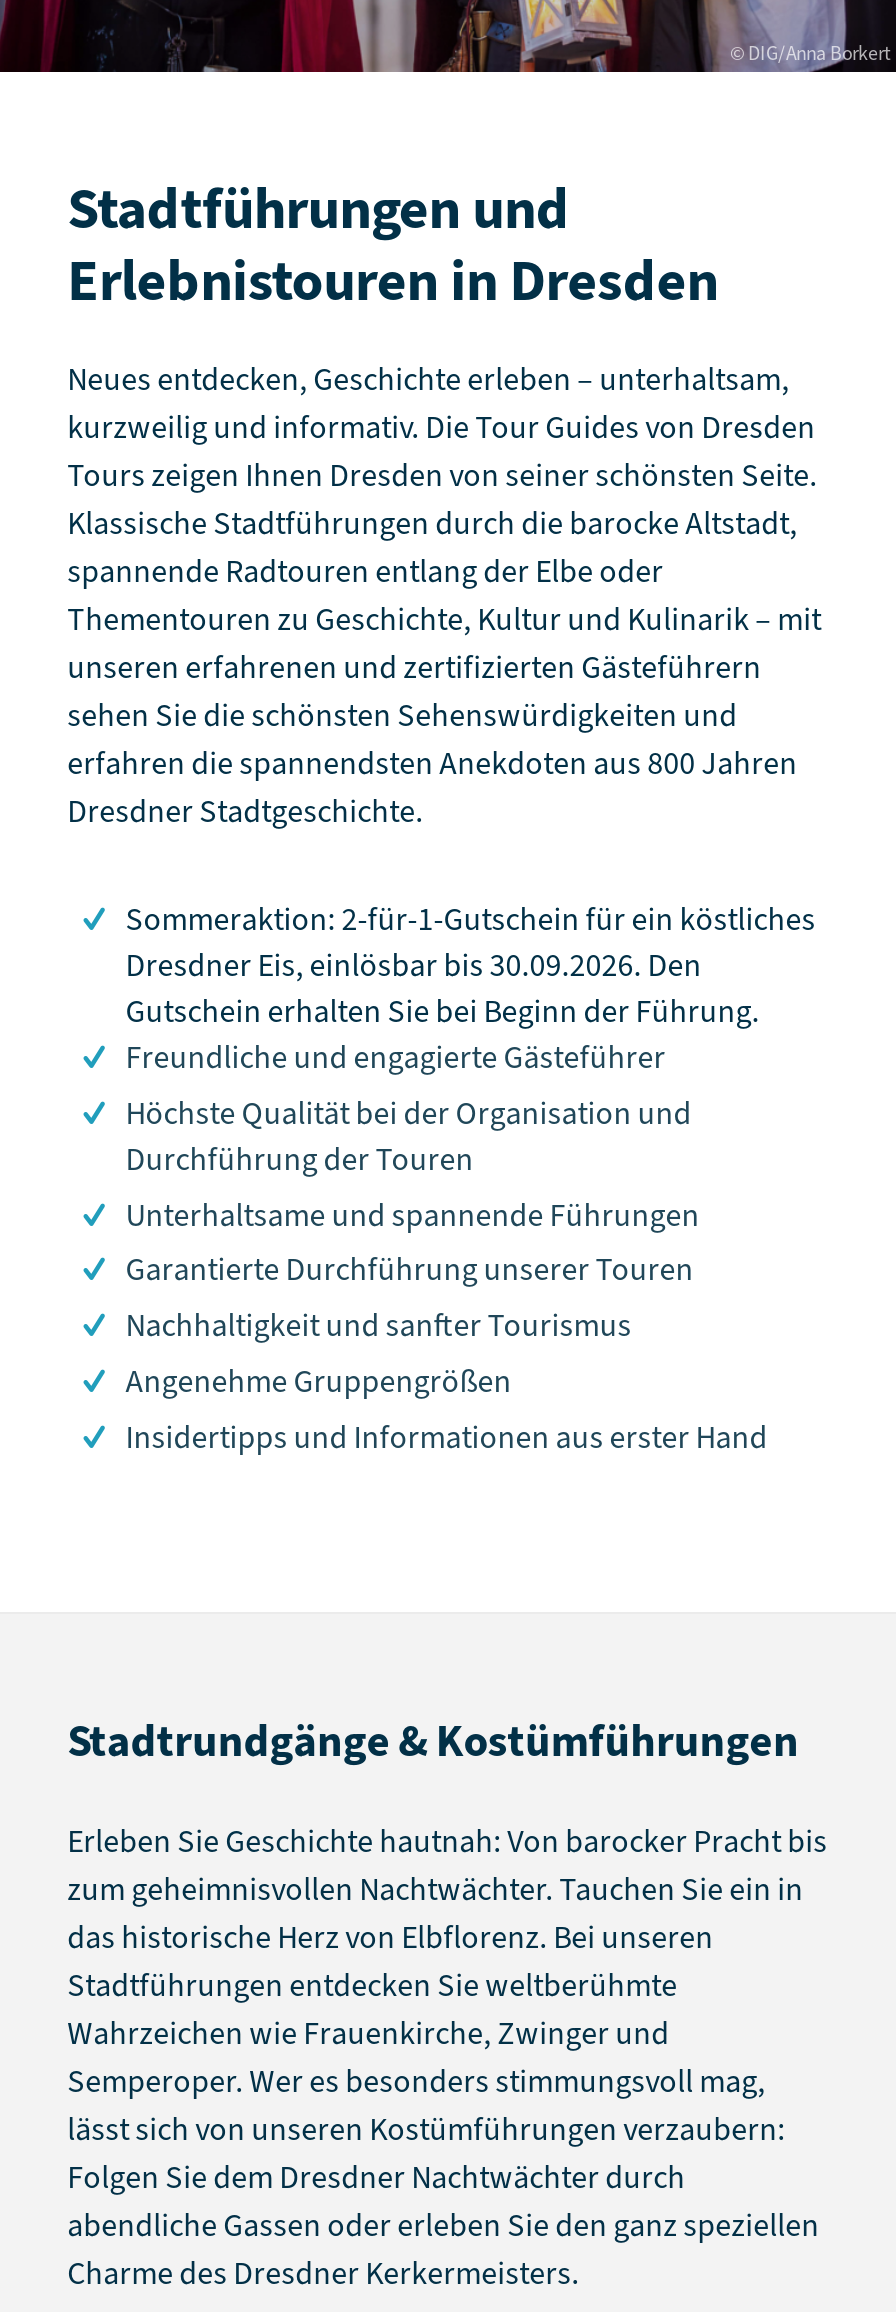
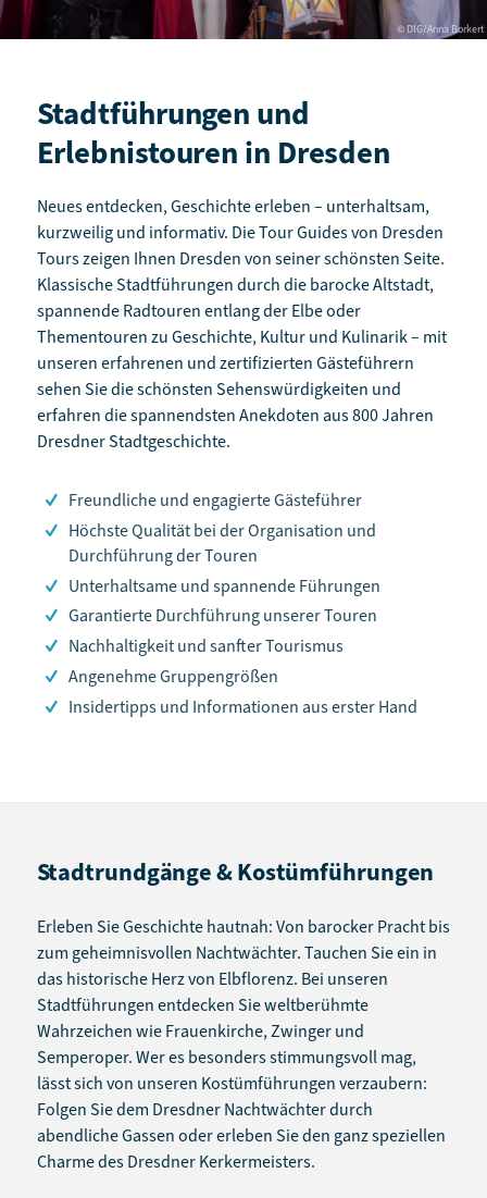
[126,898,816,1032] Sommeraktion: 2-für-1-Gutschein für ein köstliches | Dresdner Eis, einlösbar bis 30.09.2026. Den | Gutschein erhalten Sie bei Beginn der Führung. -> none

